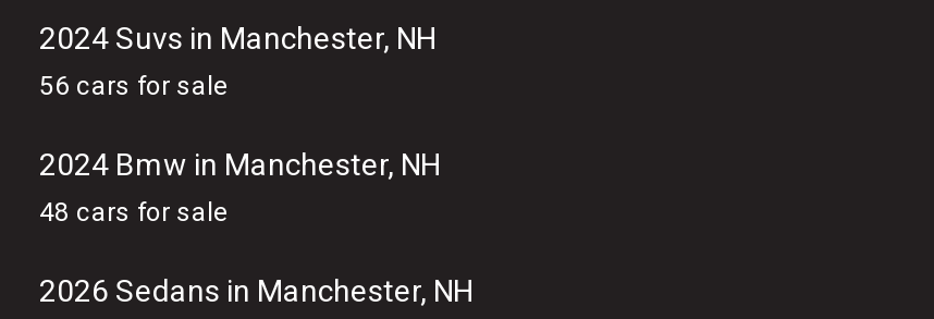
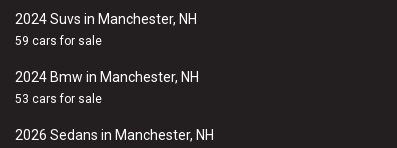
[39,71,229,101] 56 cars for sale -> [15,34,102,48] 59 cars for sale
[39,197,229,228] 48 cars for sale -> [15,92,102,106] 53 cars for sale

